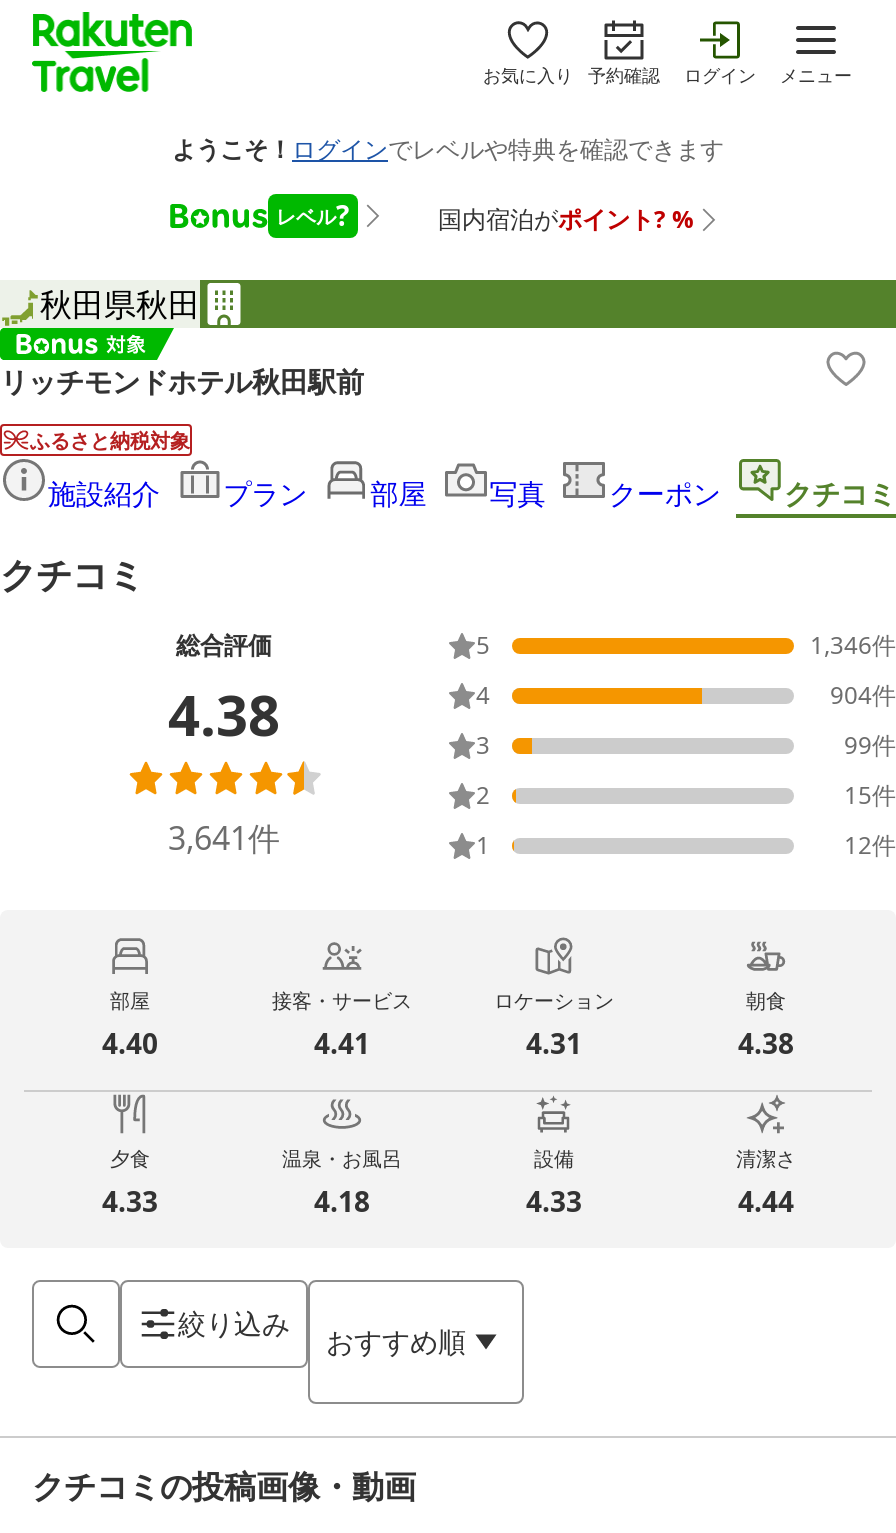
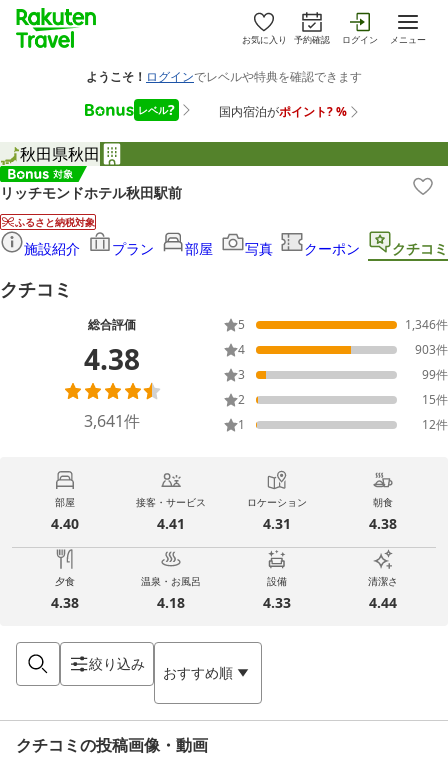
[830,678,896,712] 904件 -> [415,341,448,358] 903件
[102,1182,158,1220] 4.33 -> [51,593,79,612] 4.38

